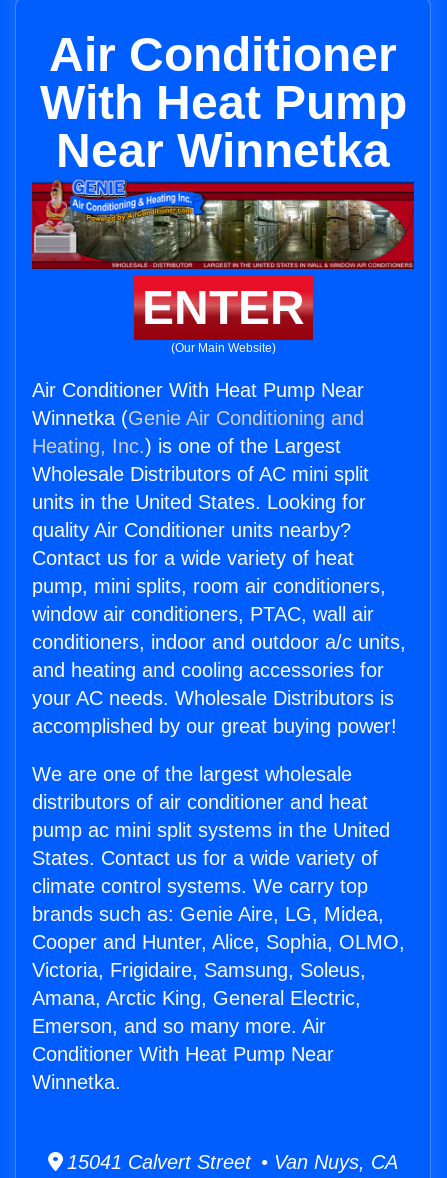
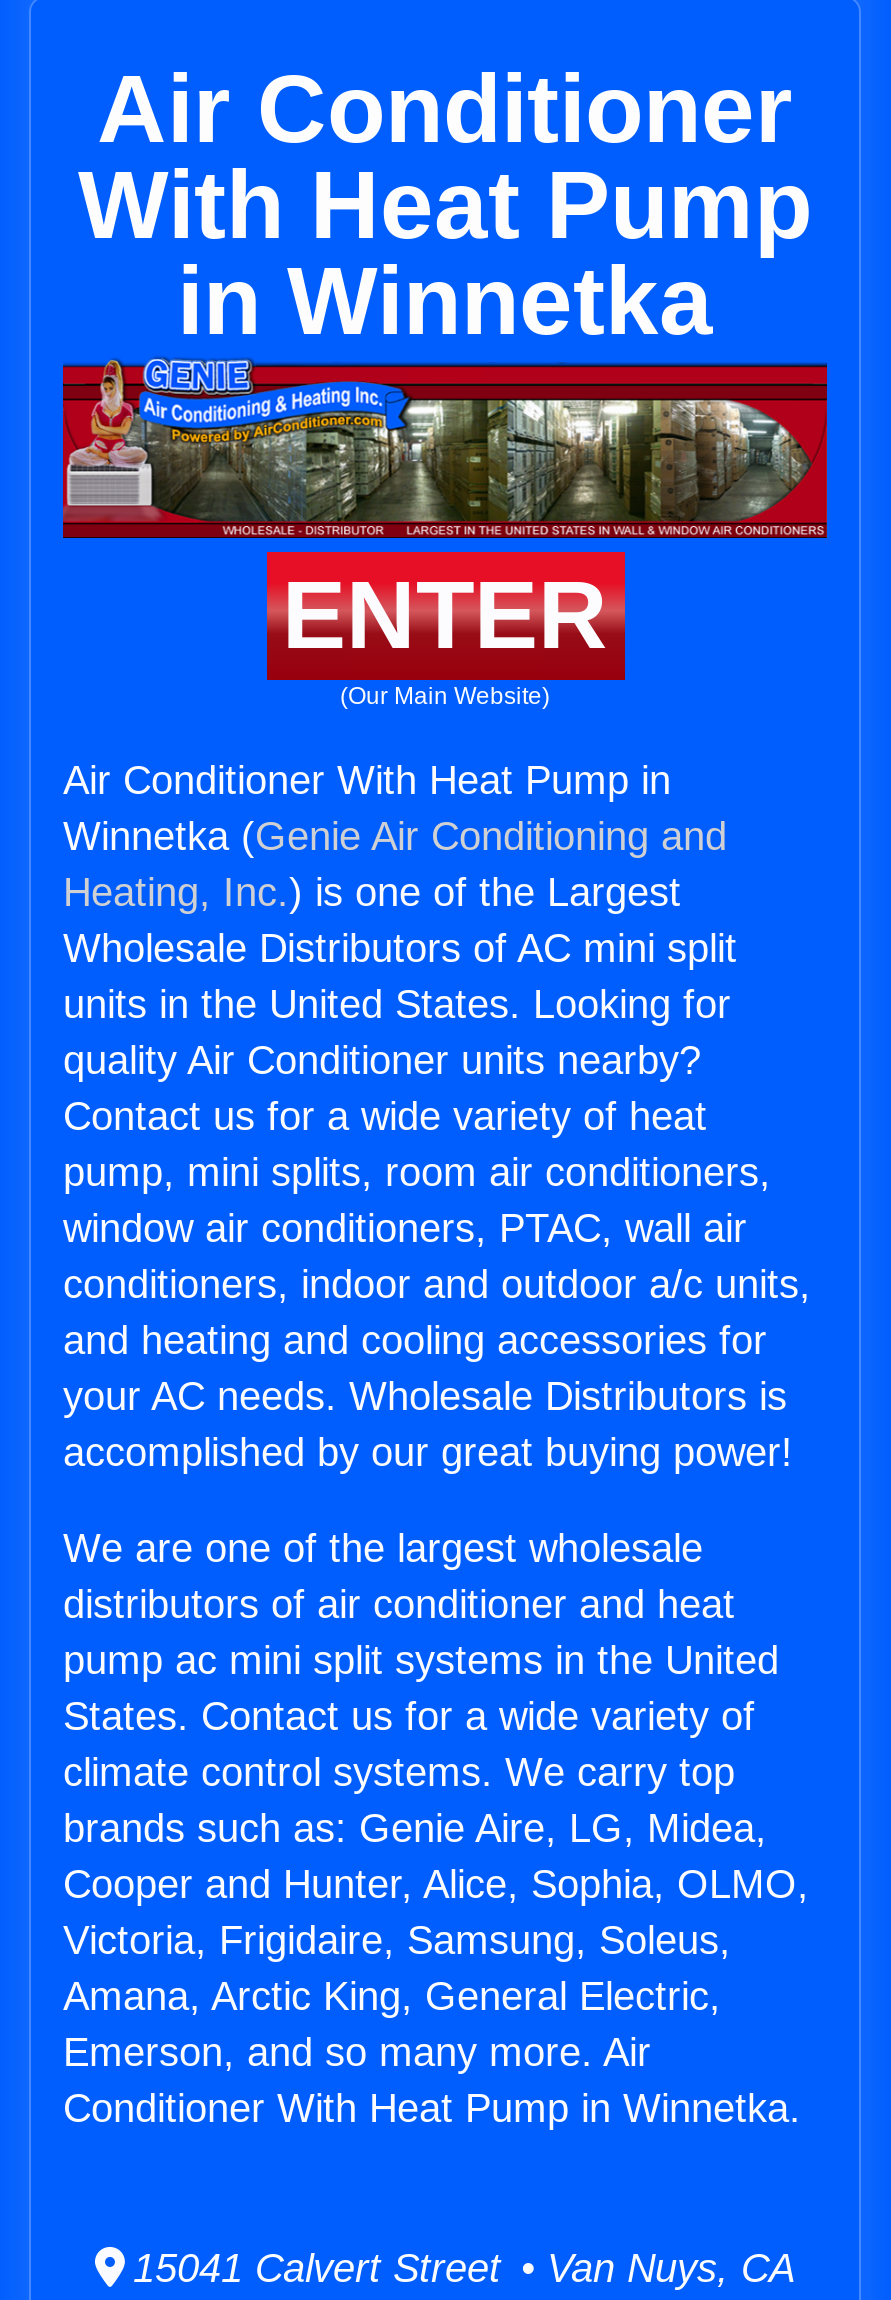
[56,124,390,177] Near Winnetka -> [177,248,713,354] in Winnetka
[32,379,364,401] Air Conditioner With Heat Pump Near -> [63,758,671,802] Air Conditioner With Heat Pump in
[32,1043,334,1093] Conditioner With Heat Pump Near | Winnetka. -> [63,2086,801,2130] Conditioner With Heat Pump in Winnetka.

